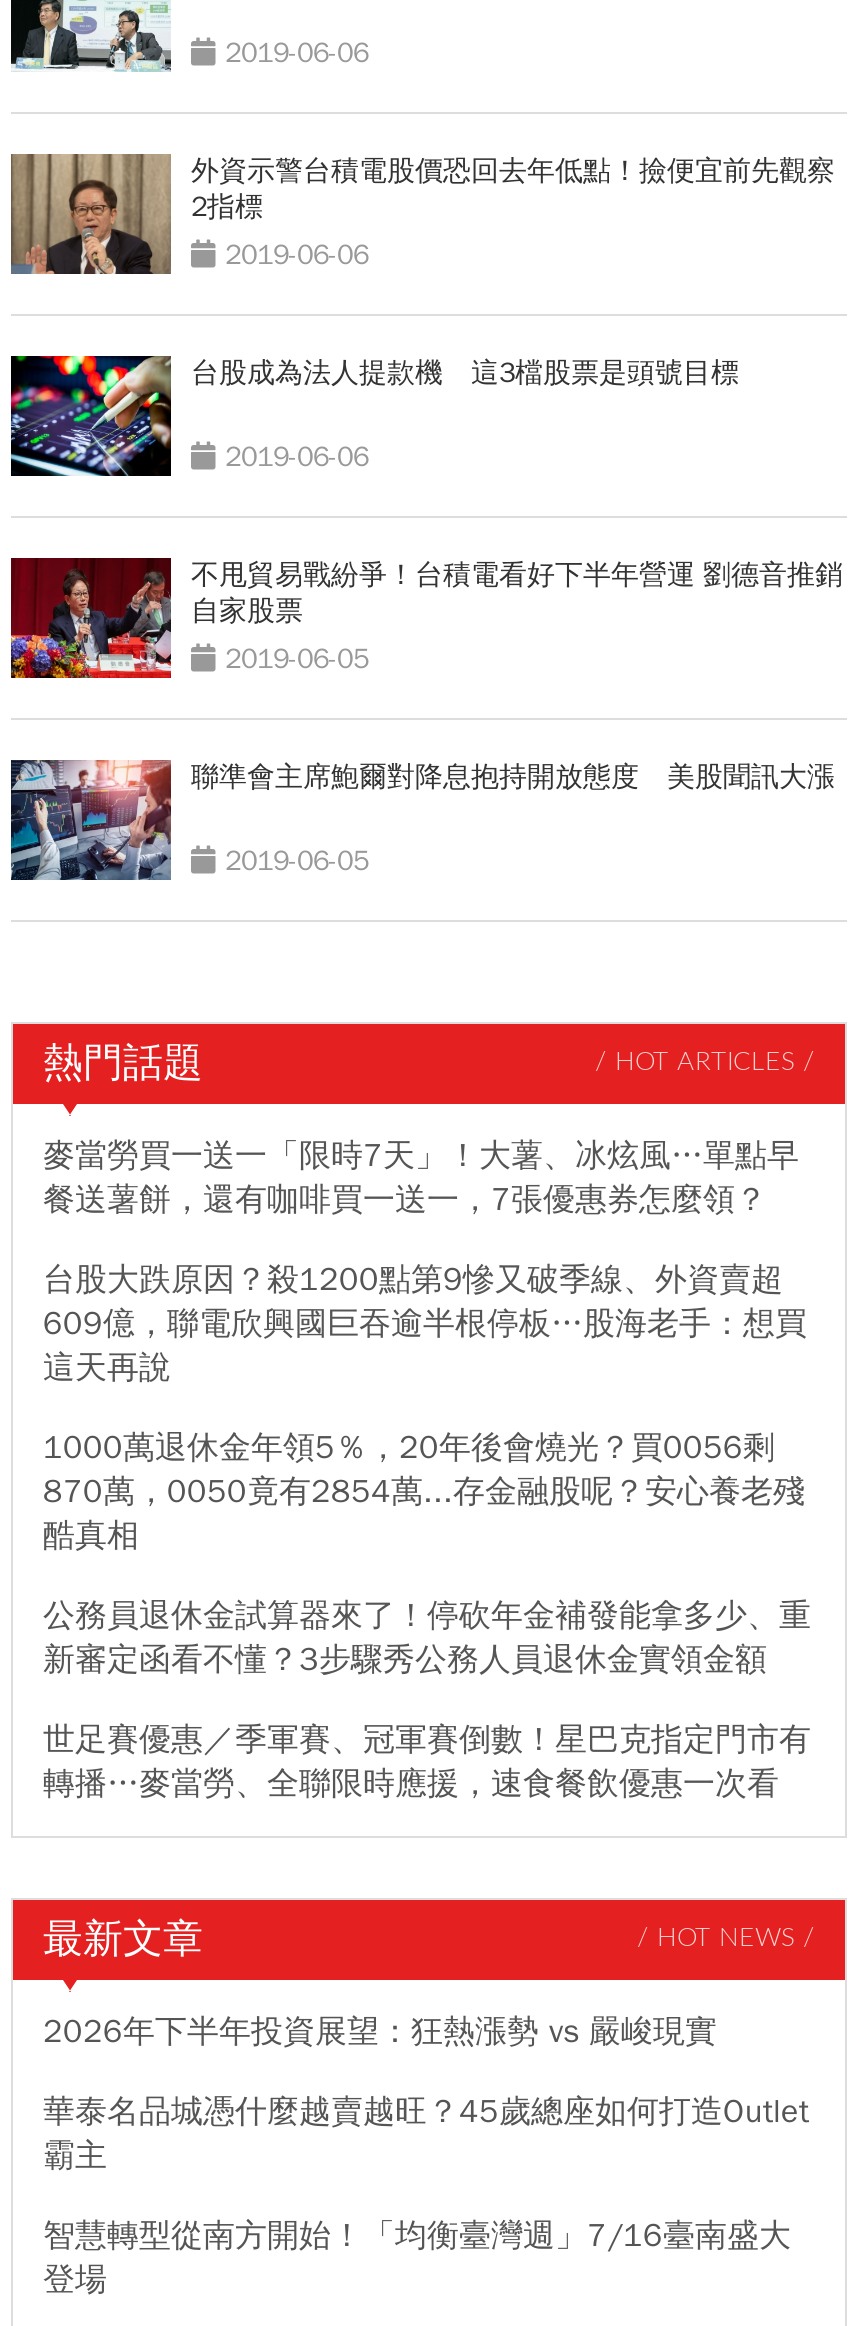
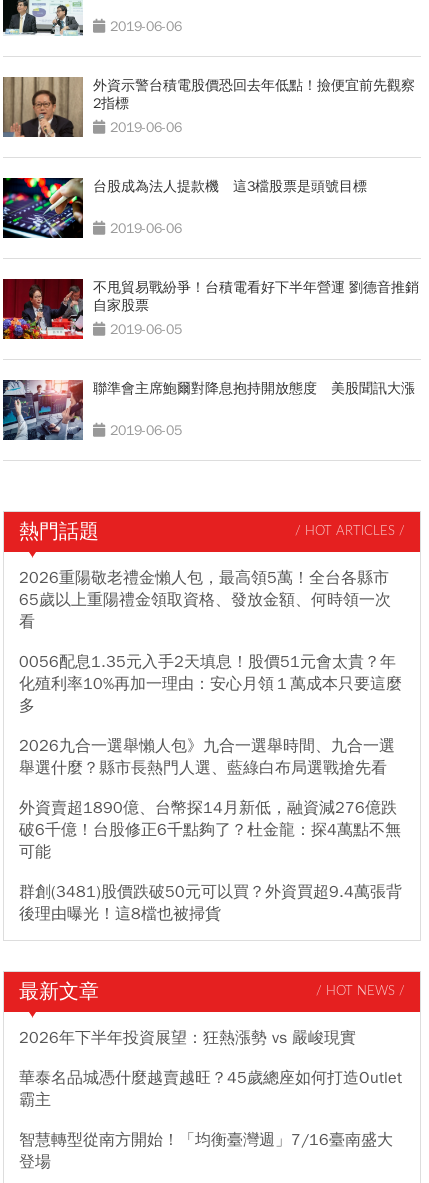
[43,1136,799,1220] 麥當勞買一送一「限時7天」！大薯、冰炫風…單點早 | 餐送薯餅，還有咖啡買一送一，7張優惠券怎麼領？ -> [19,568,391,632] 2026重陽敬老禮金懶人包，最高領5萬！全台各縣市 | 65歲以上重陽禮金領取資格、發放金額、何時領一次 | 看
[43,1260,807,1388] 台股大跌原因？殺1200點第9慘又破季線、外資賣超 | 609億，聯電欣興國巨吞逾半根停板…股海老手：想買 | 這天再說 -> [19,652,402,716] 0056配息1.35元入手2天填息！股價51元會太貴？年 | 化殖利率10%再加一理由：安心月領１萬成本只要這麼 | 多
[43,1428,805,1556] 1000萬退休金年領5％，20年後會燒光？買0056剩 | 870萬，0050竟有2854萬...存金融股呢？安心養老殘 | 酷真相 -> [19,736,395,778] 2026九合一選舉懶人包》九合一選舉時間、九合一選 | 舉選什麼？縣市長熱門人選、藍綠白布局選戰搶先看
[43,1596,811,1680] 公務員退休金試算器來了！停砍年金補發能拿多少、重 | 新審定函看不懂？3步驟秀公務人員退休金實領金額 -> [19,798,401,862] 外資賣超1890億、台幣探14月新低，融資減276億跌 | 破6千億！台股修正6千點夠了？杜金龍：探4萬點不無 | 可能
[43,1720,811,1804] 世足賽優惠／季軍賽、冠軍賽倒數！星巴克指定門市有 | 轉播…麥當勞、全聯限時應援，速食餐飲優惠一次看 -> [19,882,402,924] 群創(3481)股價跌破50元可以買？外資買超9.4萬張背 | 後理由曝光！這8檔也被掃貨

